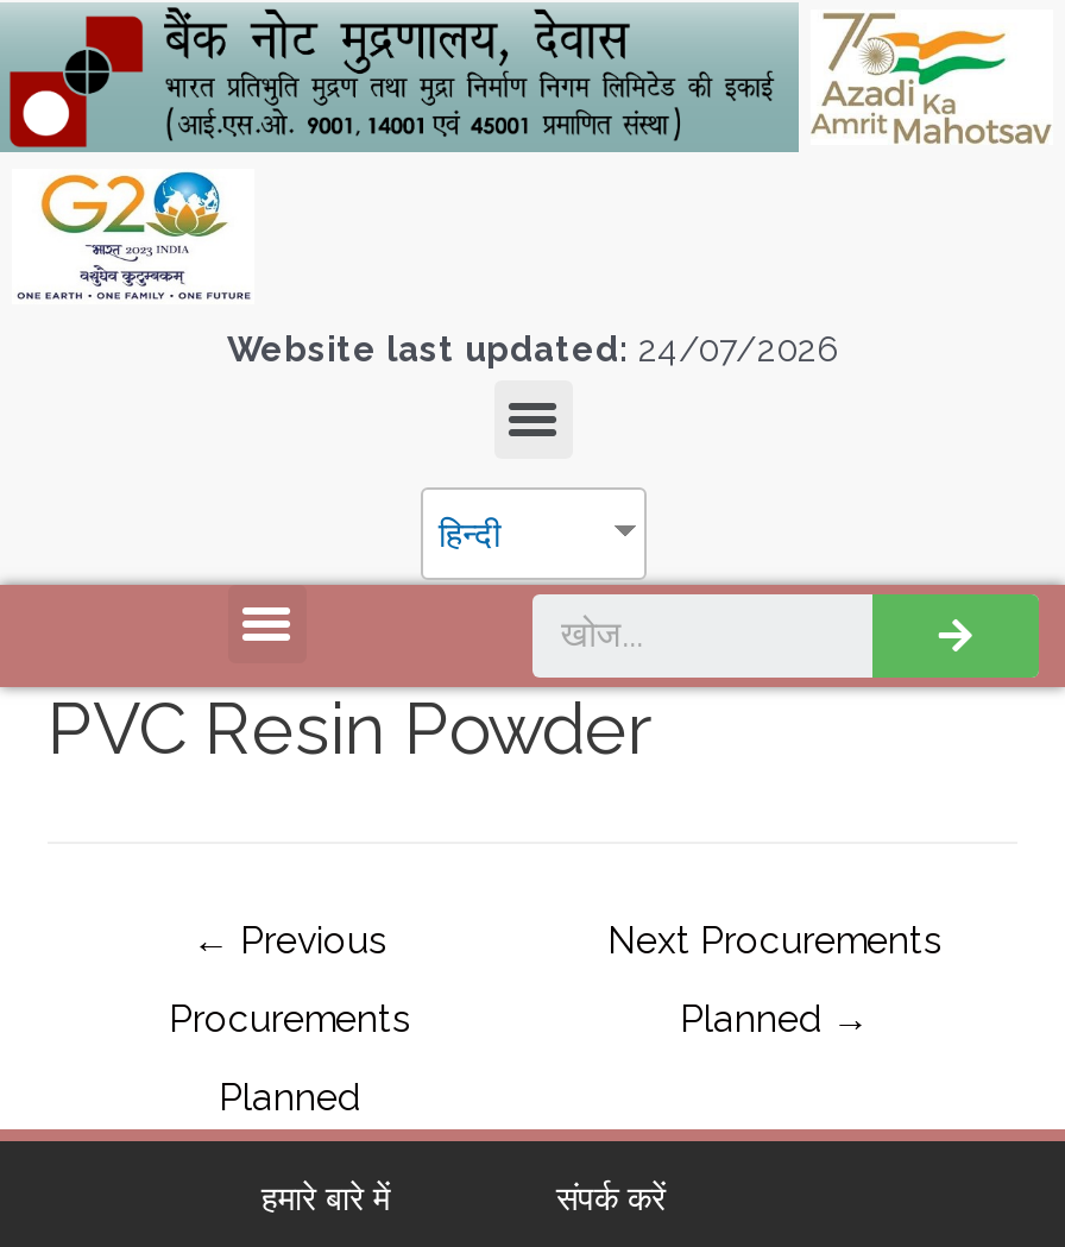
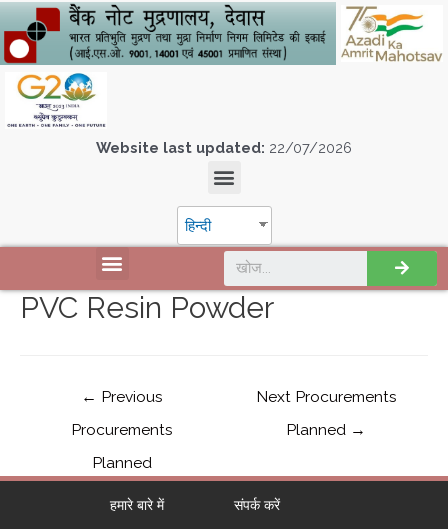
[227,328,838,368] Website last updated: 24/07/2026 -> [96,139,352,156] Website last updated: 22/07/2026

